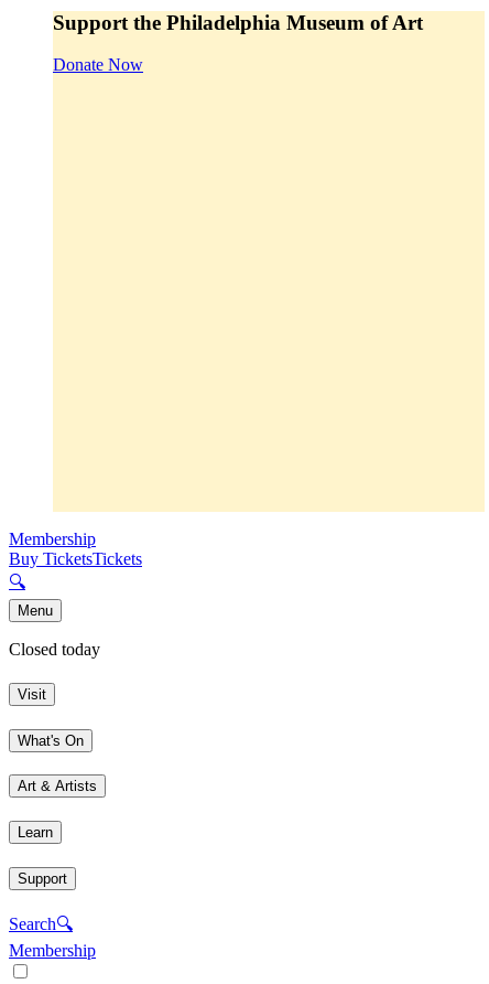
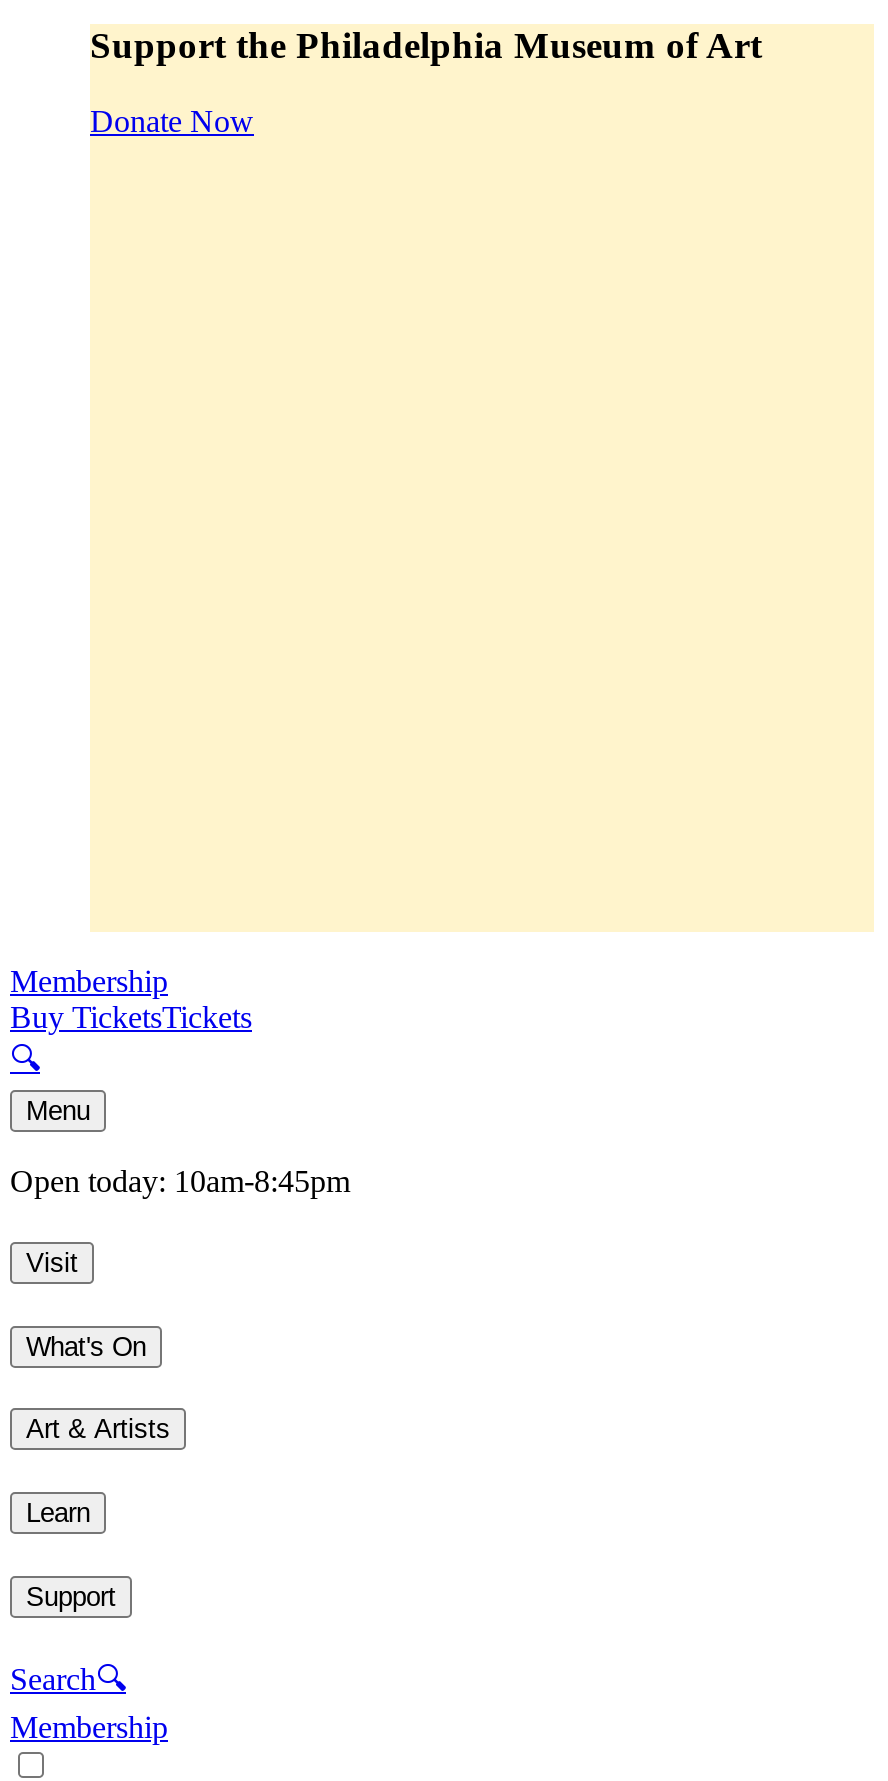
[9,640,100,659] Closed today -> [10,1165,350,1199] Open today: 10am-8:45pm

